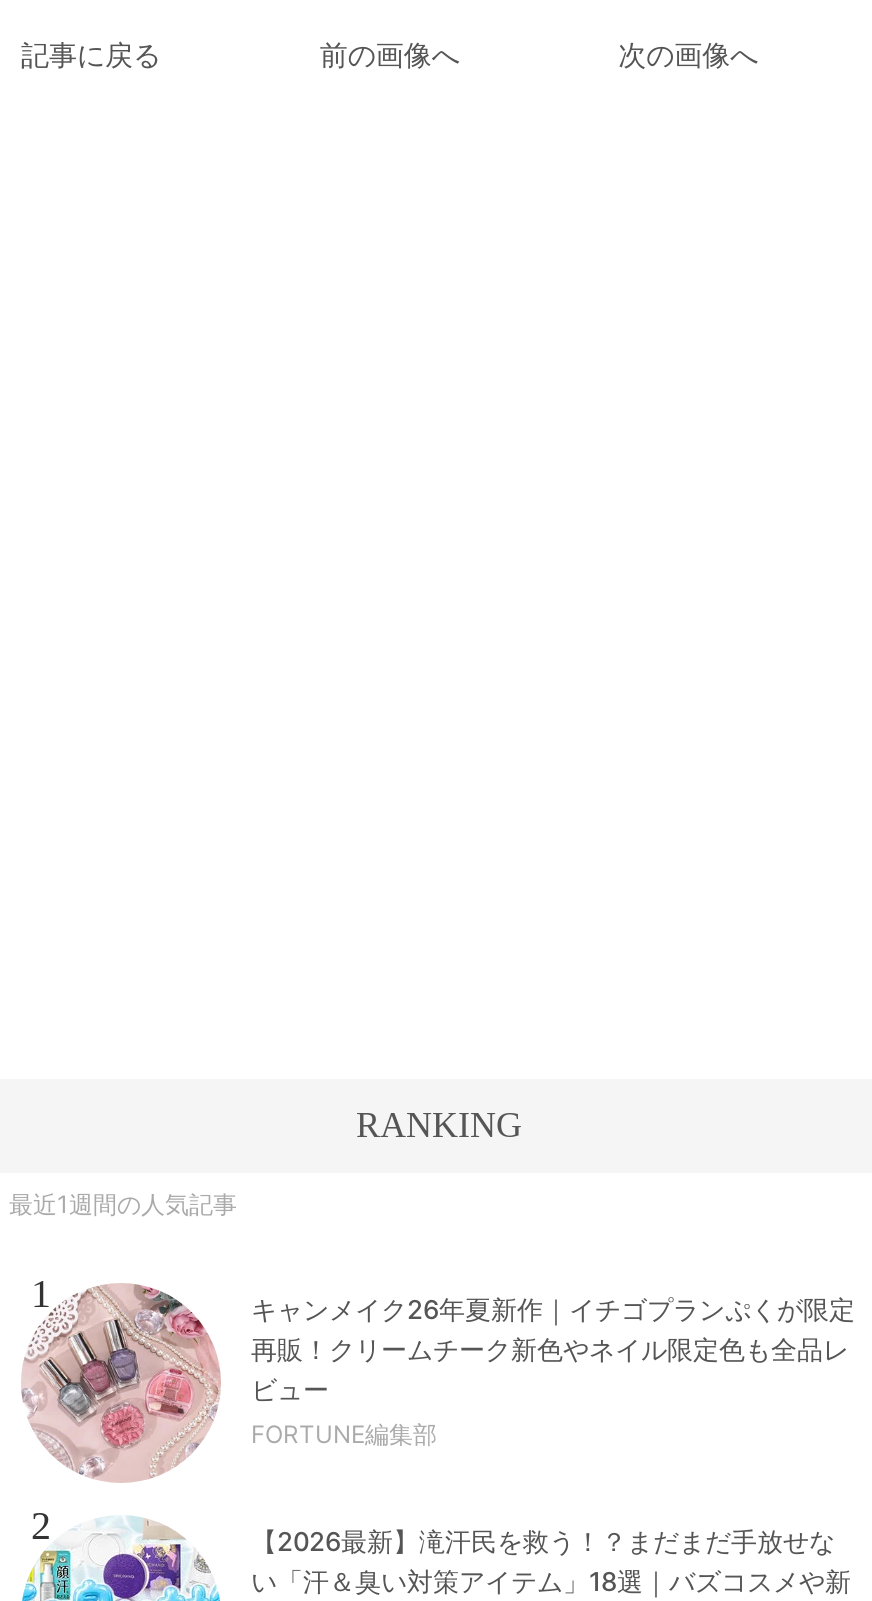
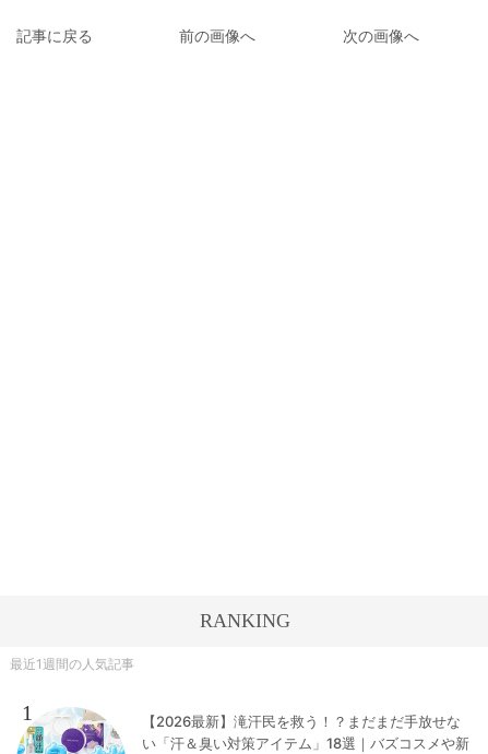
[21,1283,855,1546] [image] | キャンメイク26年夏新作｜イチゴプランぷくが限定 | 再販！クリームチーク新色やネイル限定色も全品レ | ビュー | FORTUNE編集部 | 2 -> none

